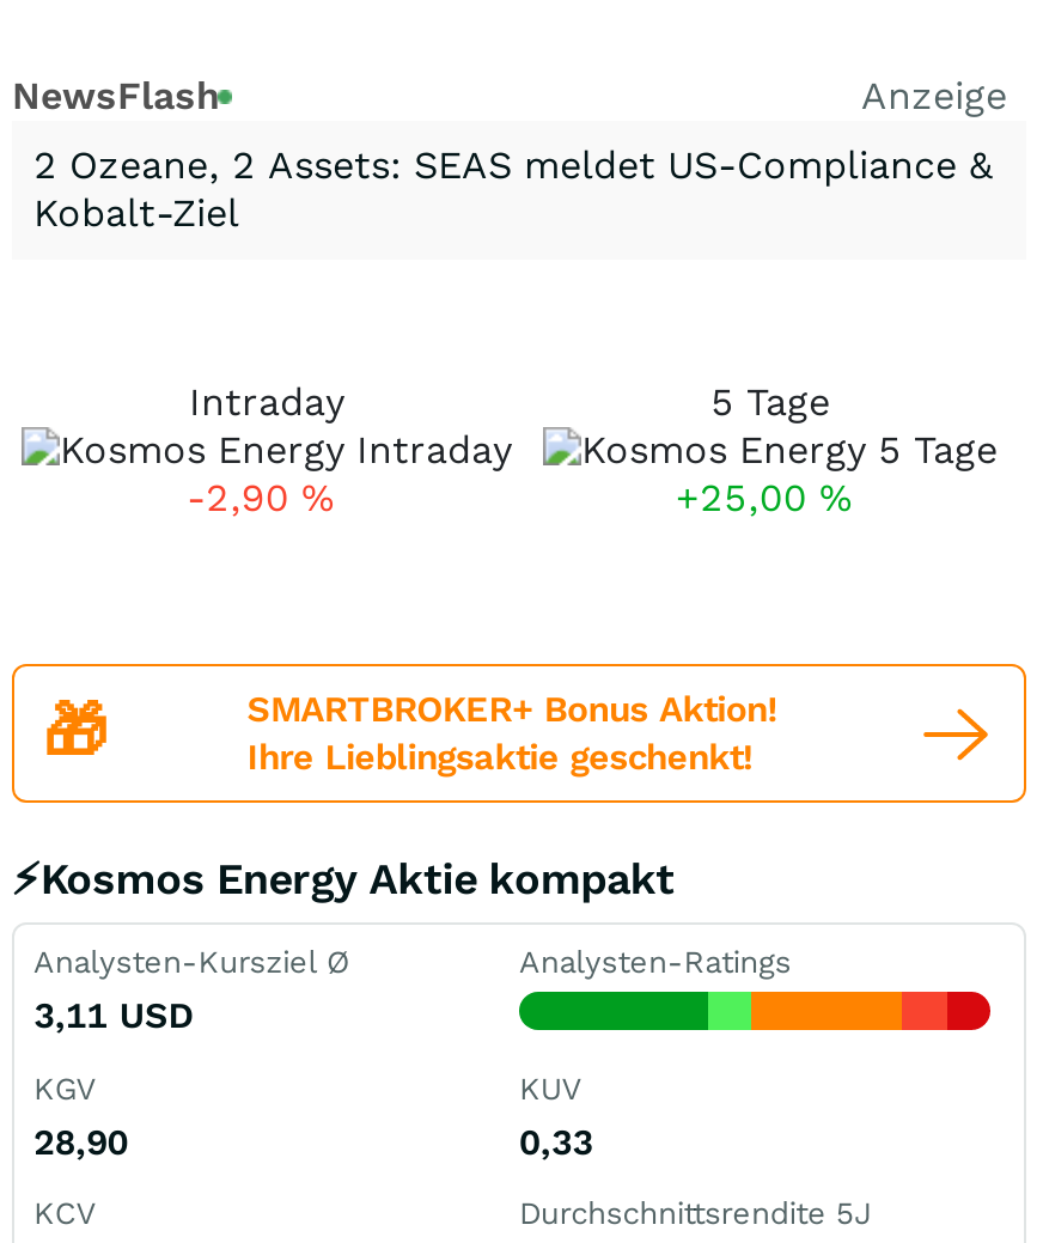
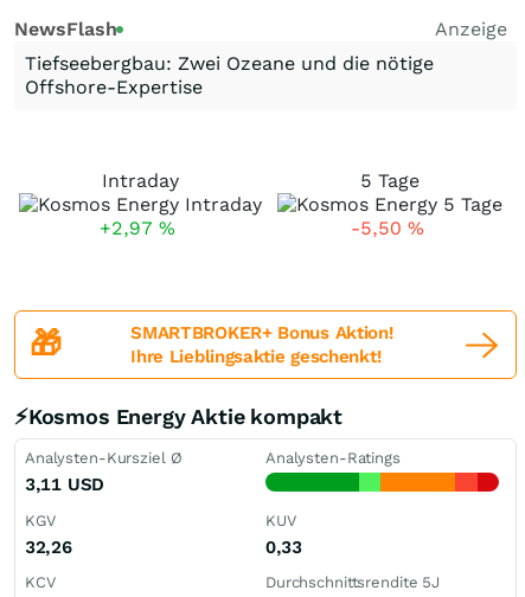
[33,142,993,236] 2 Ozeane, 2 Assets: SEAS meldet US-Compliance & | Kobalt-Ziel -> [25,52,434,98] Tiefseebergbau: Zwei Ozeane und die nötige | Offshore-Expertise
[187,475,335,520] -2,90% -> [100,217,175,239] +2,97%
[676,475,853,520] +25,00% -> [350,217,424,239] -5,50%
[33,1121,128,1164] 28,90 -> [25,537,72,558] 32,26

